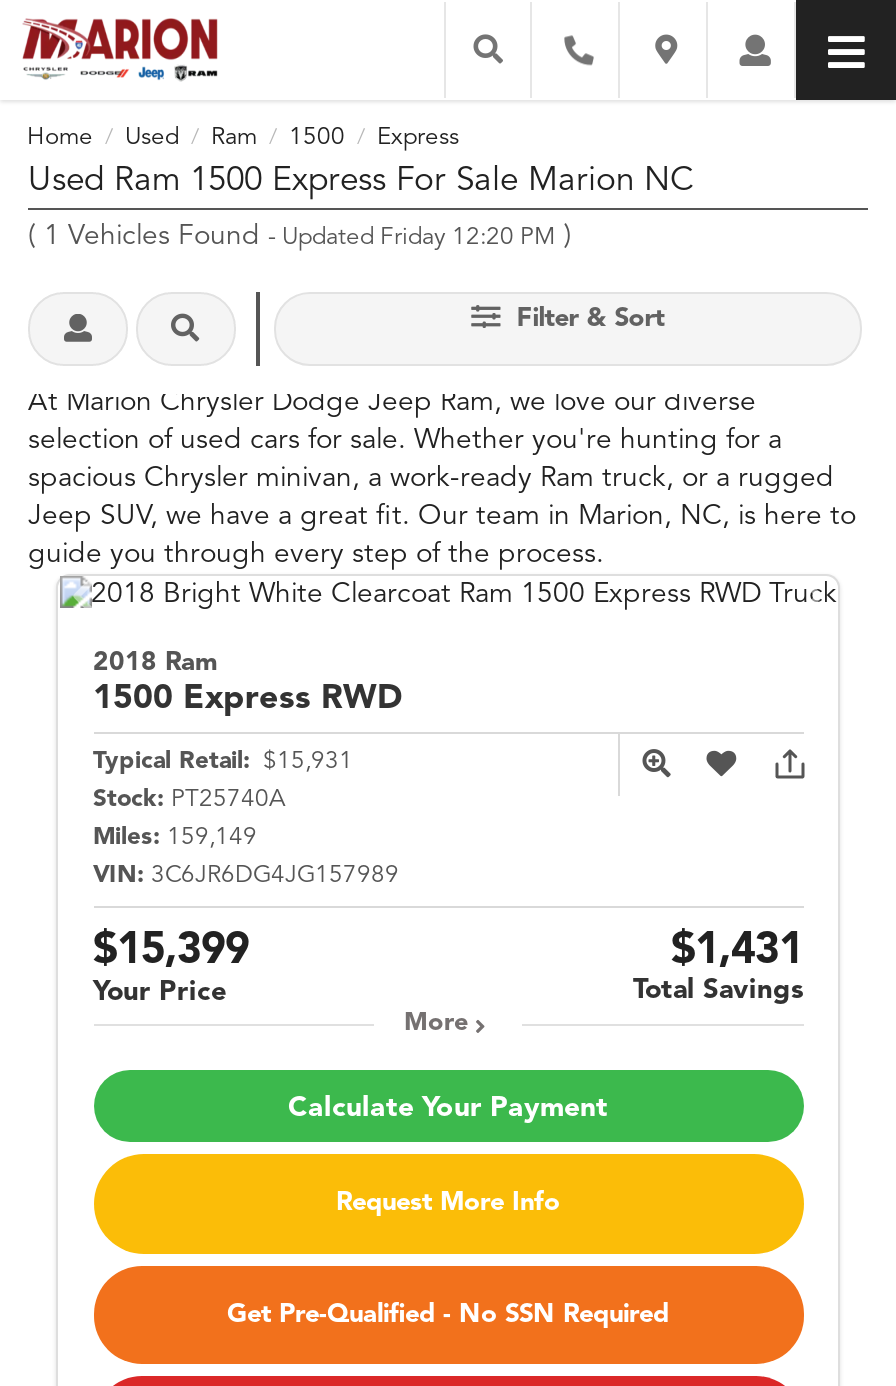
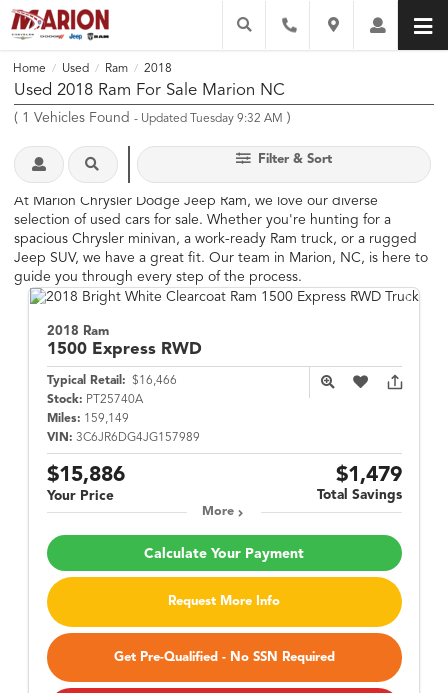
[27,125,694,198] Home / Used / Ram / 1500 / Express | Used Ram 1500 Express For Sale Marion NC -> [13,63,285,99] Home / Used / Ram / 2018 | Used 2018 Ram For Sale Marion NC
[28,222,572,250] (1 Vehicles Found - Updated Friday 12:20 PM) -> [14,111,291,125] (1 Vehicles Found - Updated Tuesday 9:32 AM)
[93,749,353,773] Typical Retail: $15,931 -> [46,375,176,387] Typical Retail: $16,466
[93,930,249,972] $15,399 -> [46,465,124,486] $15,886
[671,930,803,972] $1,431 -> [335,465,401,486] $1,479

